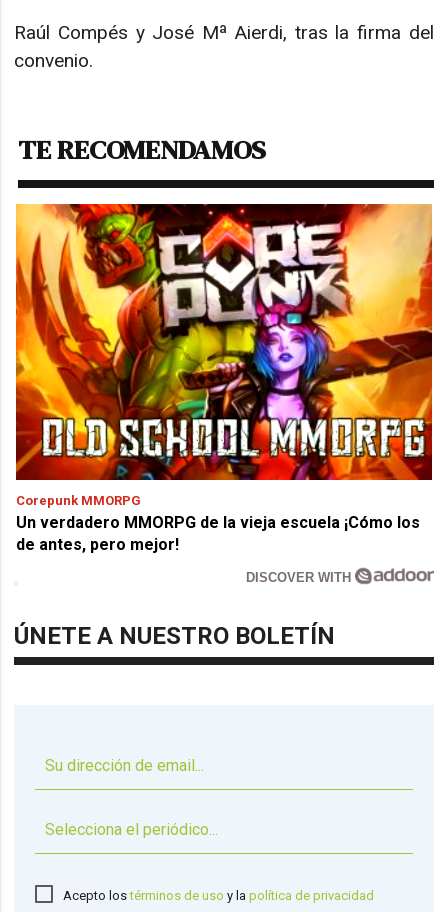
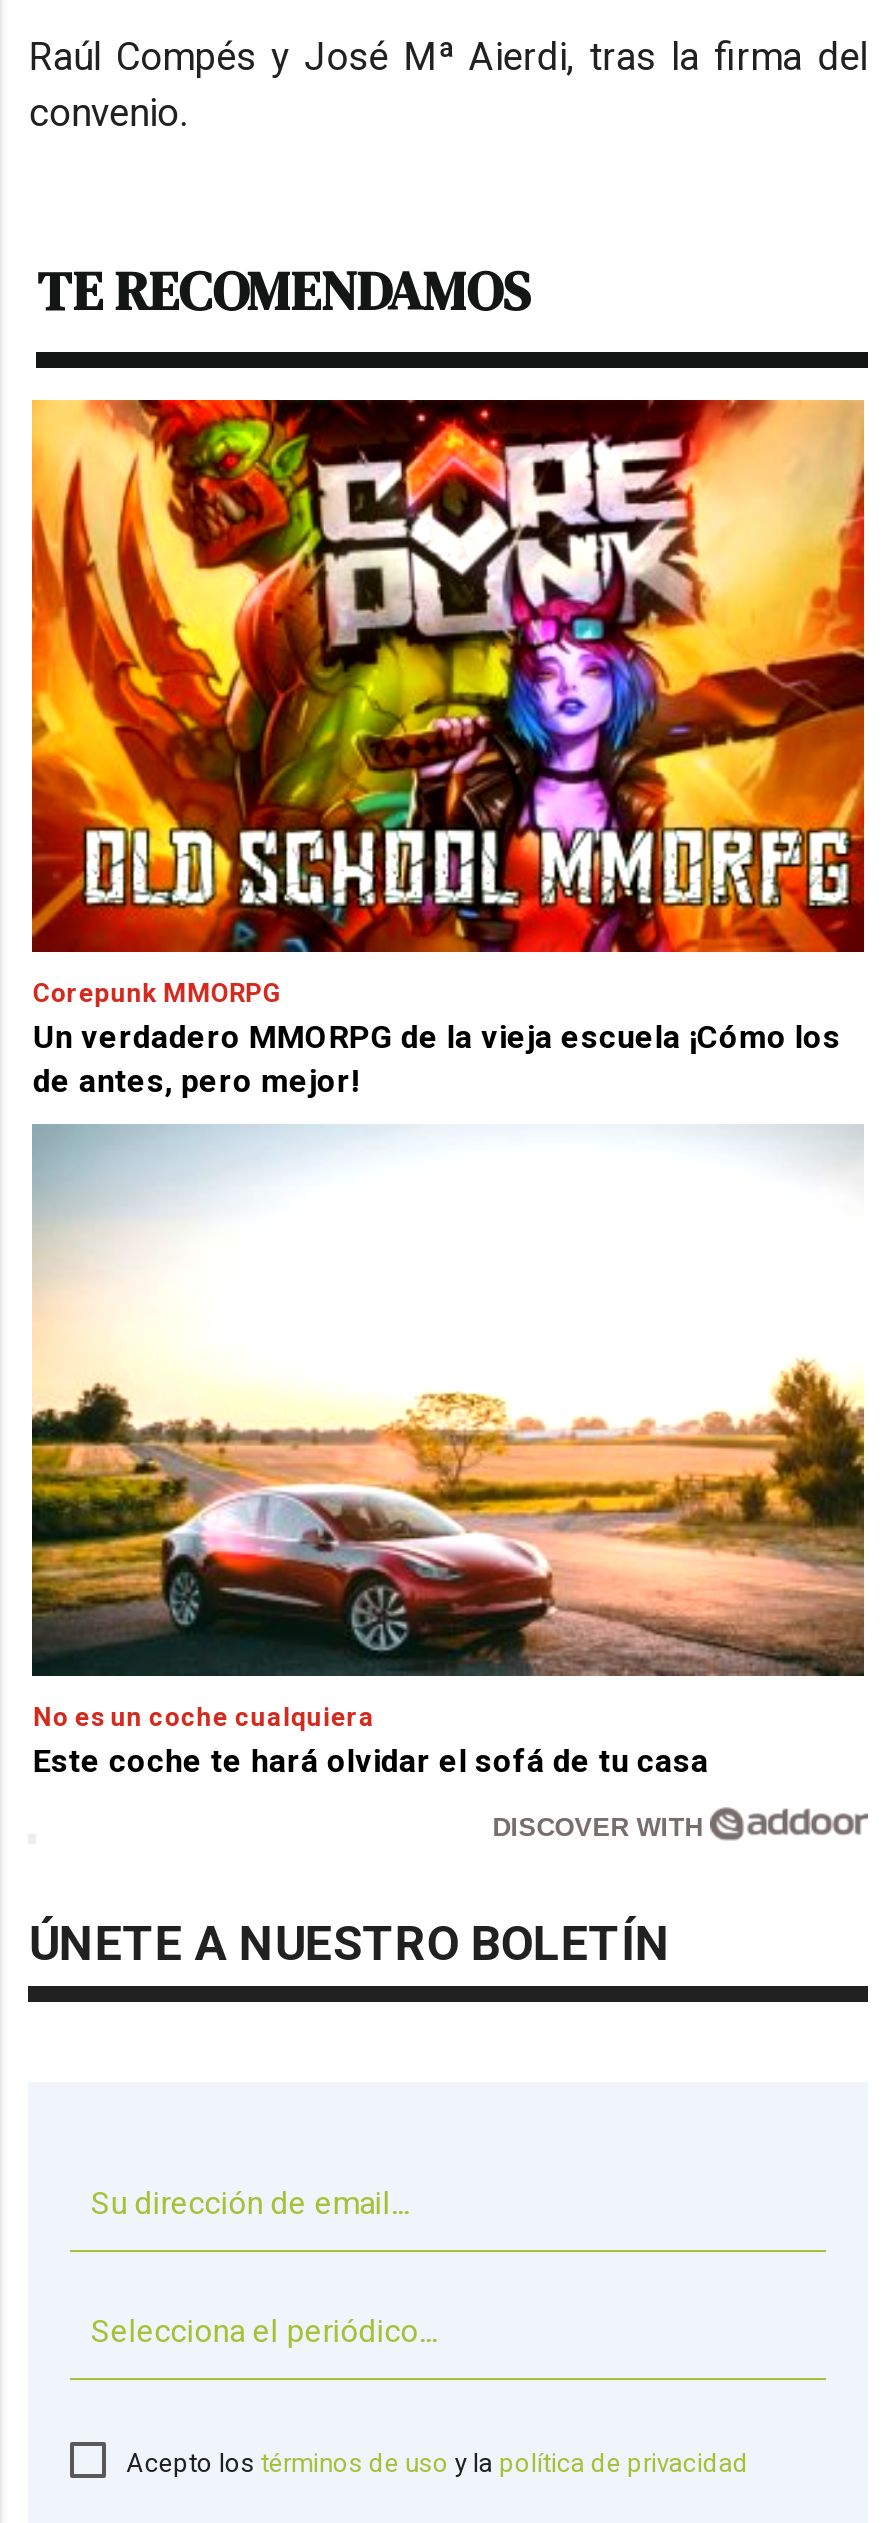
none -> [30,1122,866,1781] [image] | No es un coche cualquiera | Este coche te hará olvidar el sofá de tu casa

